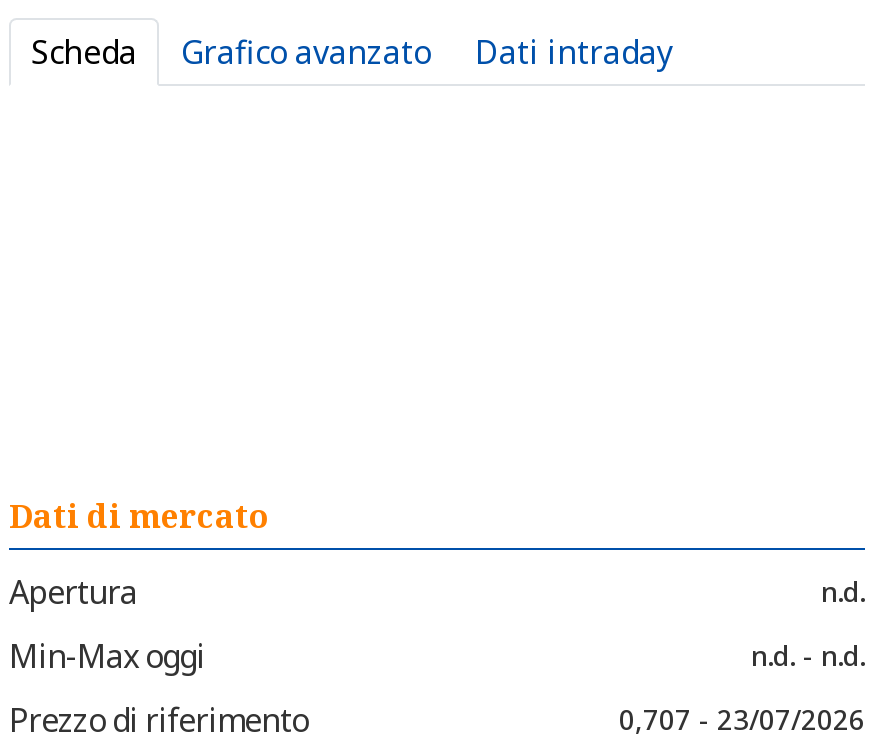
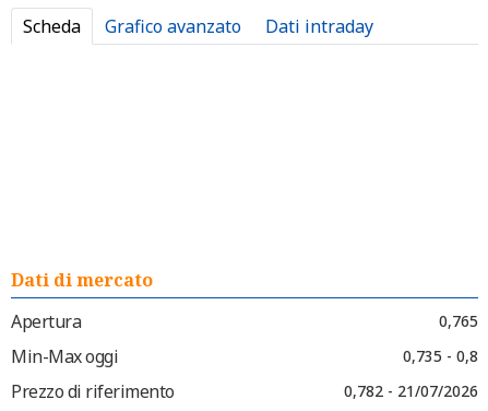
[821,572,865,610] n.d. -> [439,310,478,331] 0,765
[751,636,865,674] n.d. - n.d. -> [403,345,478,366] 0,735 - 0,8
[619,700,865,738] 0,707 - 23/07/2026 -> [344,380,478,401] 0,782 - 21/07/2026

